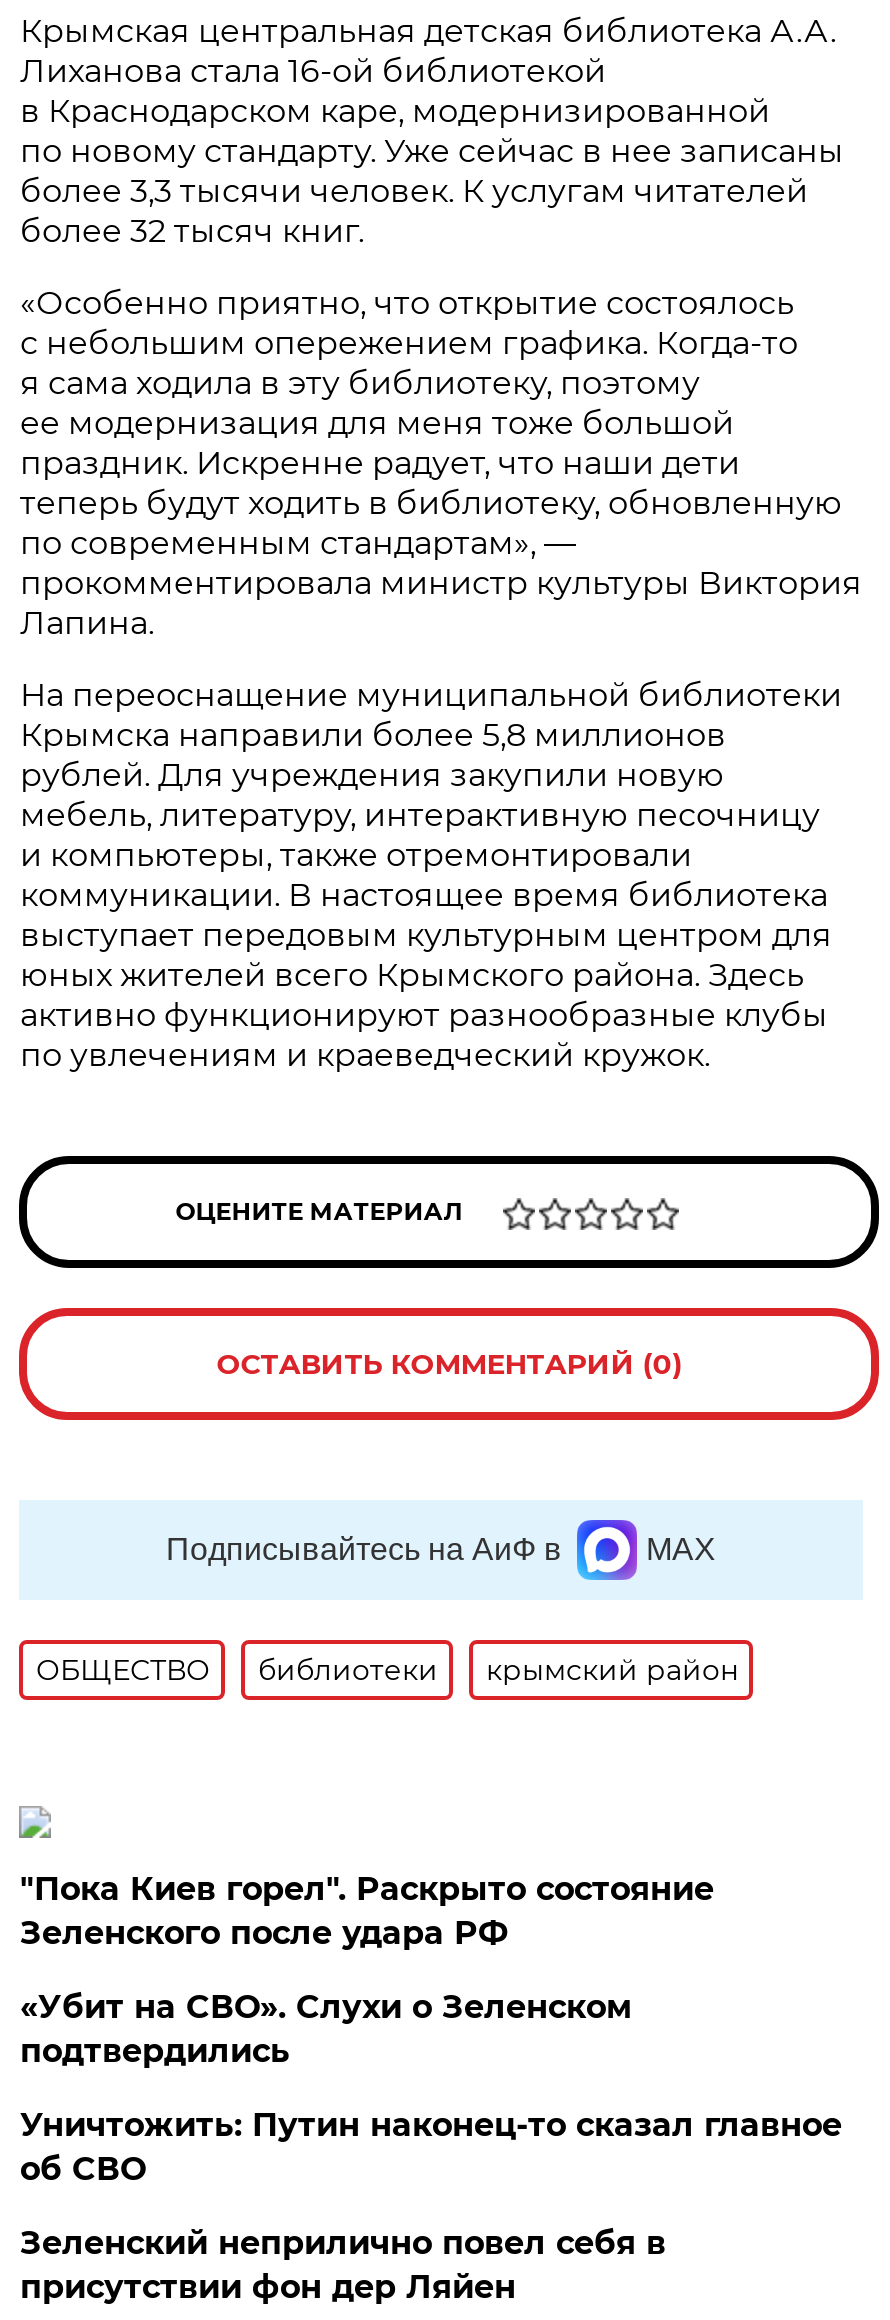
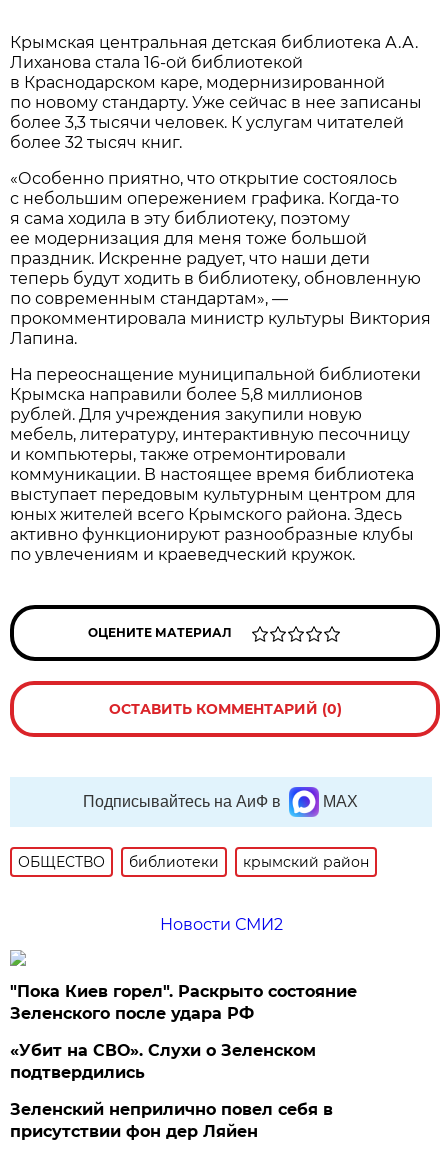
none -> [160,915,283,934] Новости СМИ2
moved [20,1870,714,2070] -> [10,982,357,1082]: "Пока Киев горел". Раскрыто состояние | Зеленского после удара РФ | «Убит на СВО». Слухи о Зеленском | подтвердились
[20,2106,842,2188] Уничтожить: Путин наконец-то сказал главное | об СВО -> none

